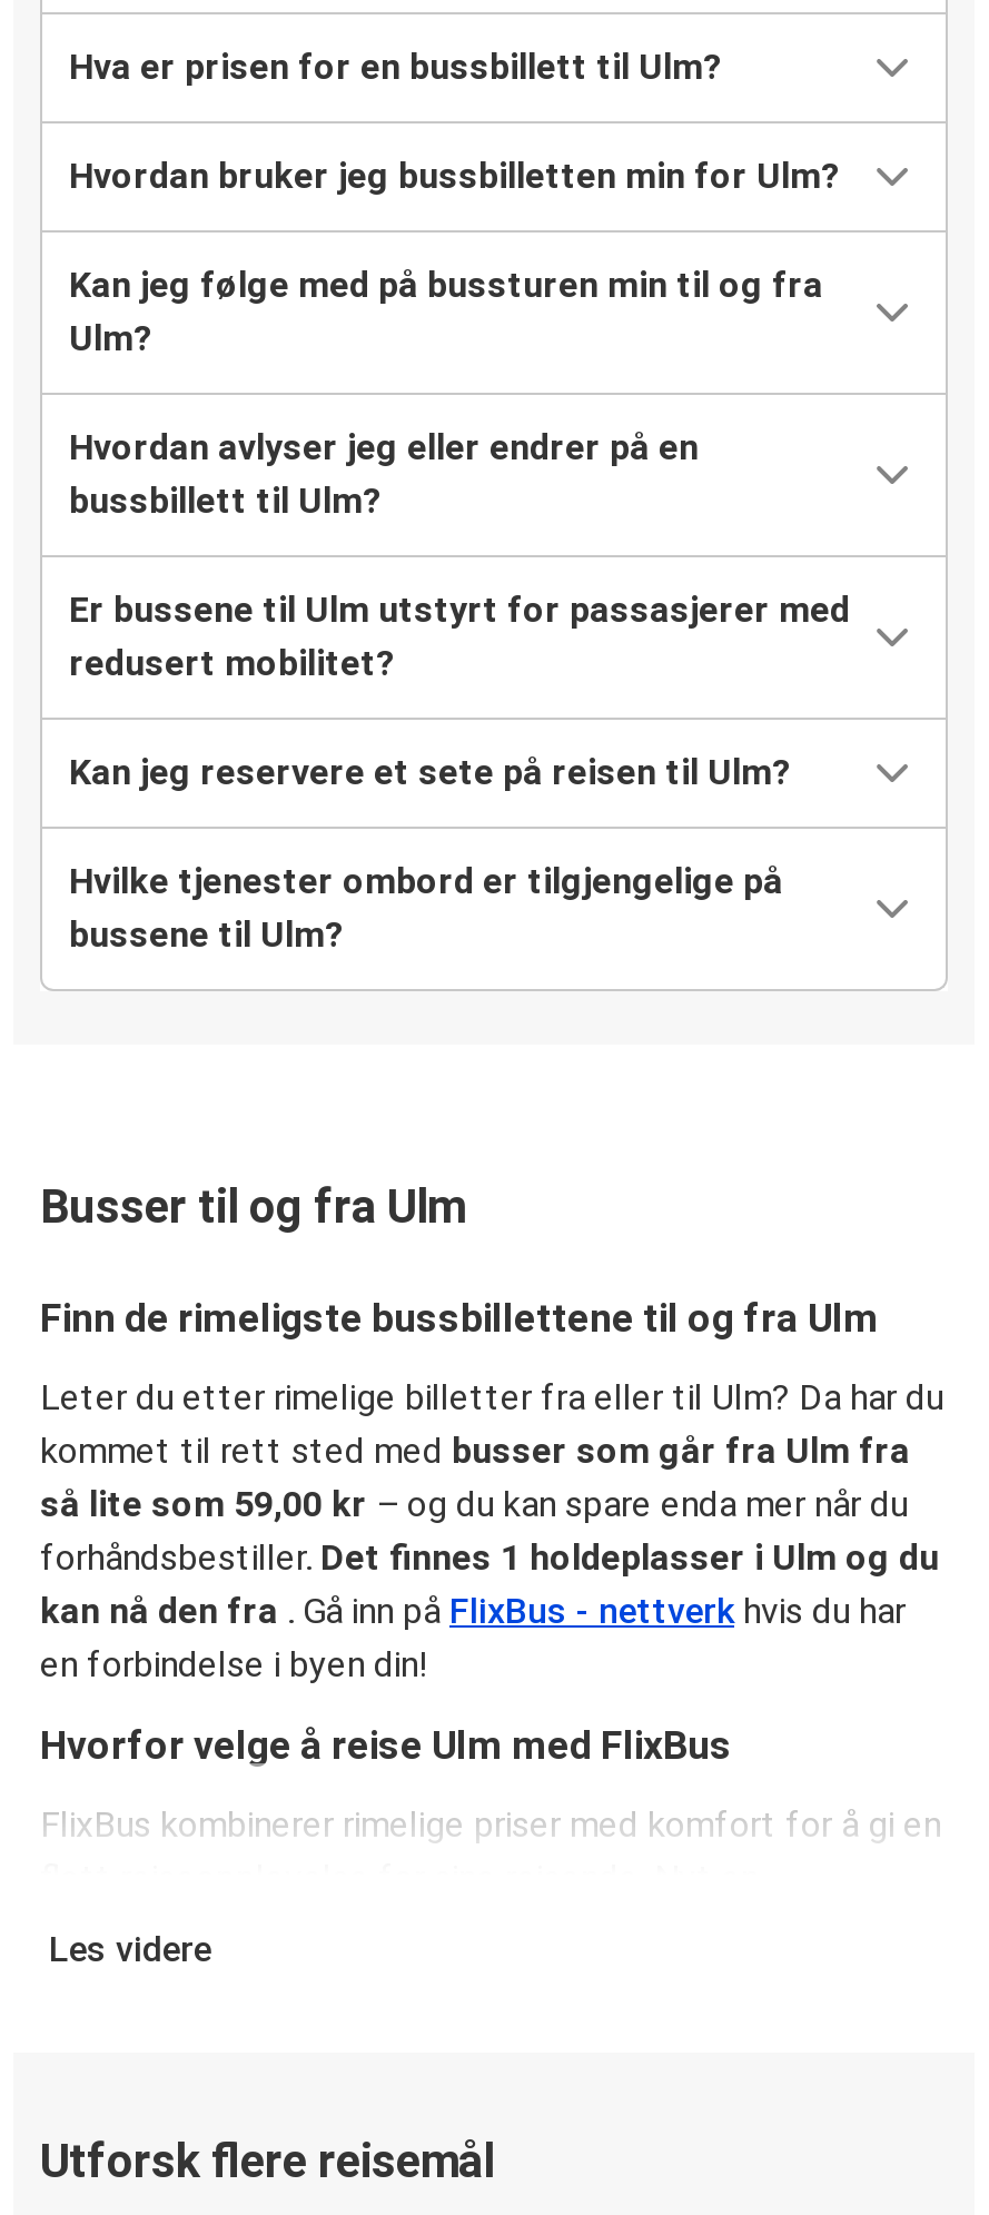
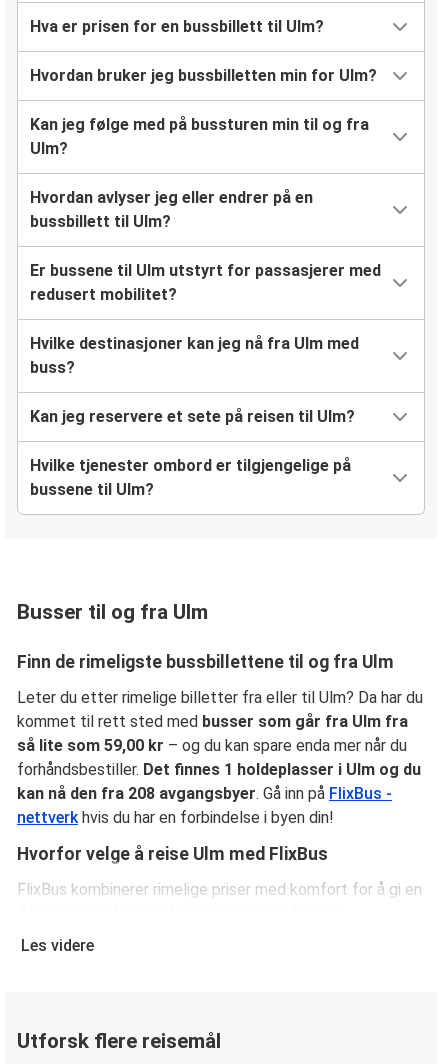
none -> [30,333,359,376] Hvilke destinasjoner kan jeg nå fra Ulm med | buss?
[40,1589,906,1684] kan nå den fra. Gå inn på FlixBus - nettverk hvis du har | en forbindelse i byen din! -> [17,783,392,826] kan nå den fra 208 avgangsbyer. Gå inn på FlixBus - | nettverk hvis du har en forbindelse i byen din!

